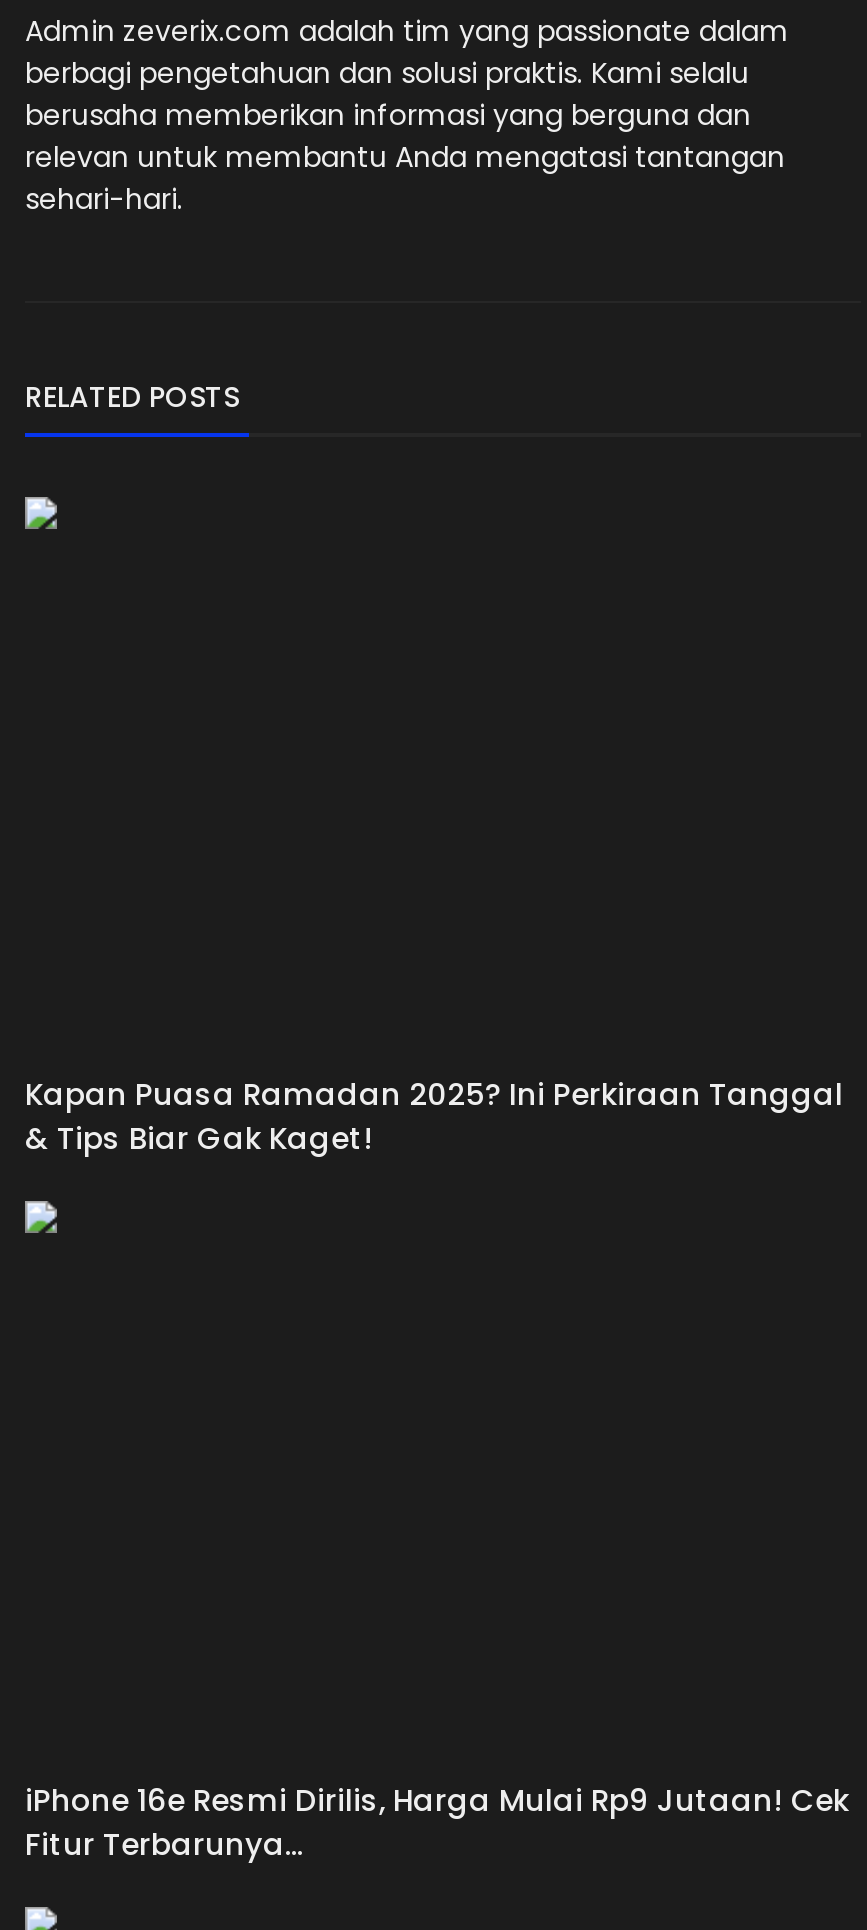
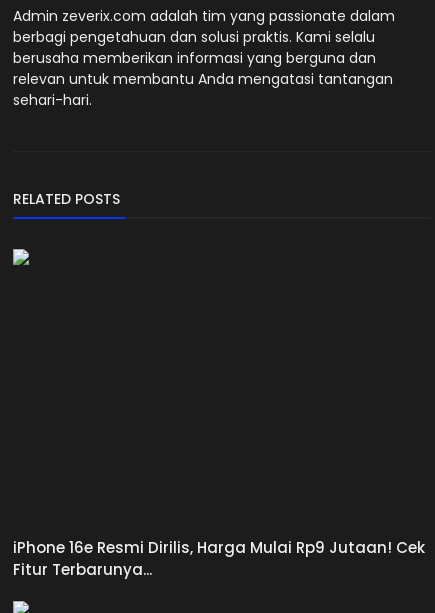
[25,1074,843,1160] Kapan Puasa Ramadan 2025? Ini Perkiraan Tanggal | & Tips Biar Gak Kaget! -> none

